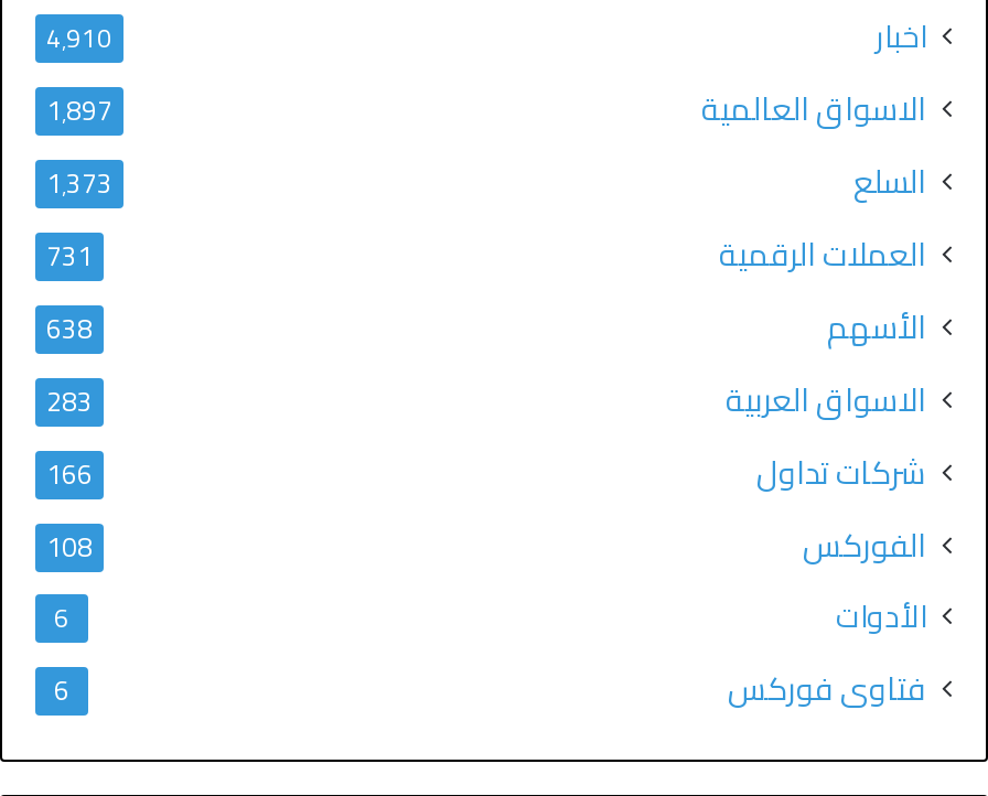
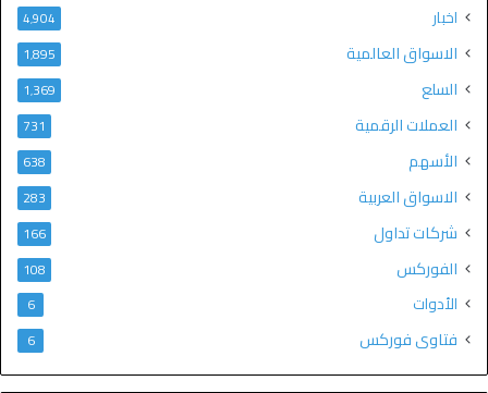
[46,14,112,62] 4٬910 -> [23,7,56,31] 4٬904
[46,84,112,135] 1٬897 -> [23,42,56,67] 1٬895
[46,157,112,208] 1٬373 -> [23,78,56,103] 1٬369

